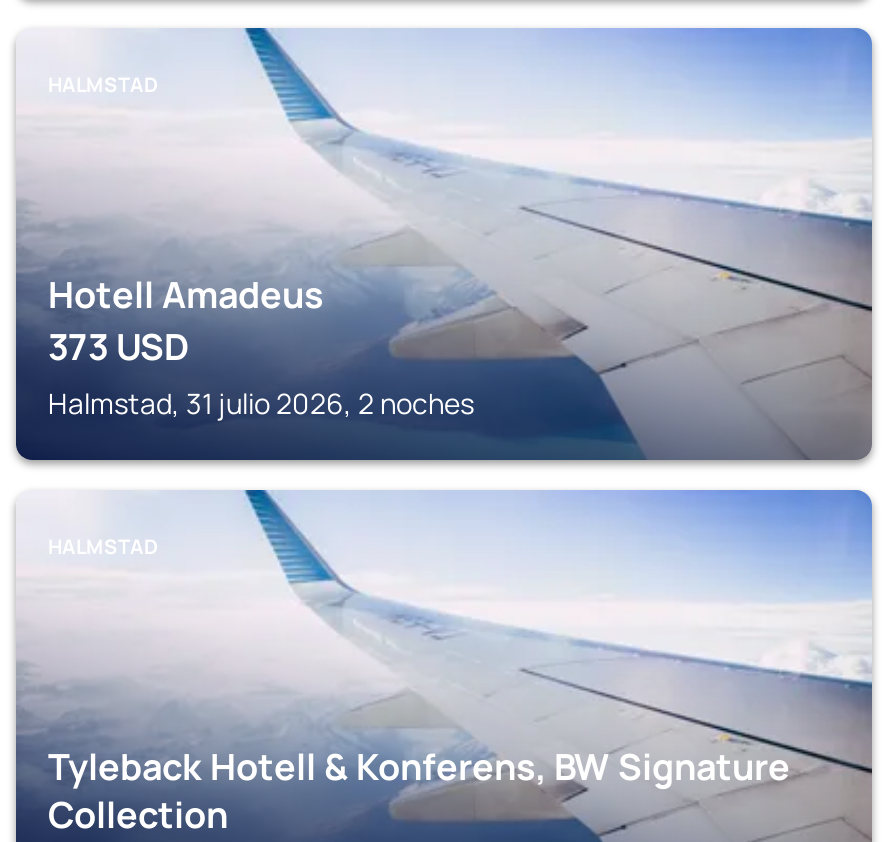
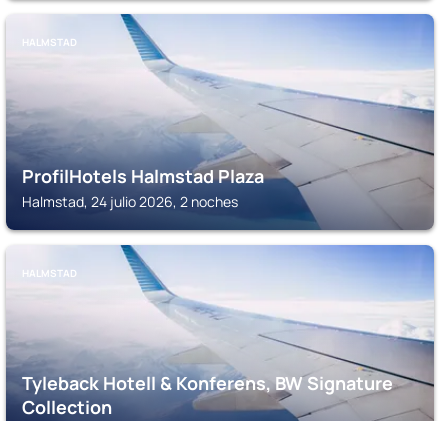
[48,270,474,422] Hotell Amadeus | 373 USD | Halmstad, 31 julio 2026, 2 noches -> [22,164,264,211] ProfilHotels Halmstad Plaza | Halmstad, 24 julio 2026, 2 noches

